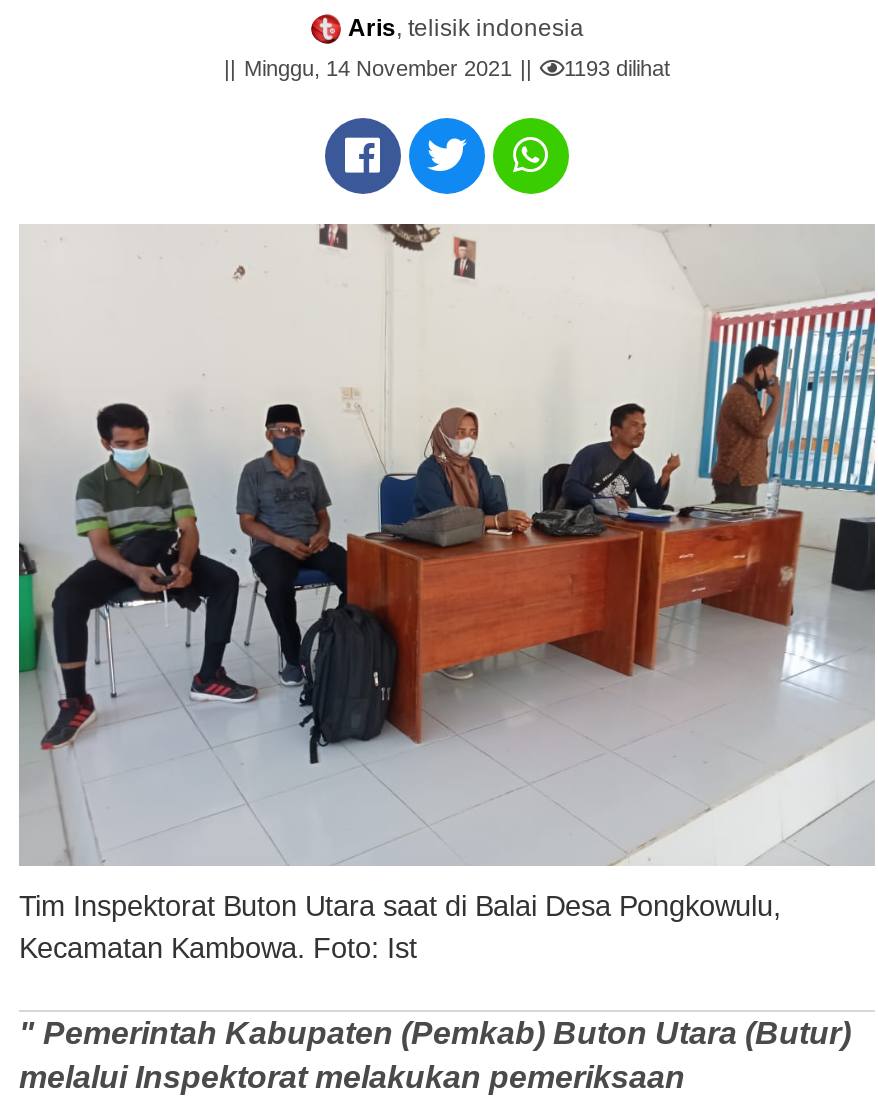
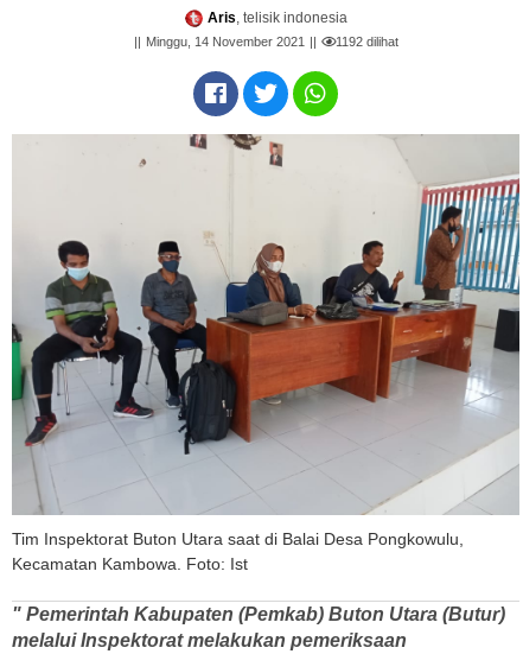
[564,57,670,81] 1193 dilihat -> [335,35,398,49] 1192 dilihat

